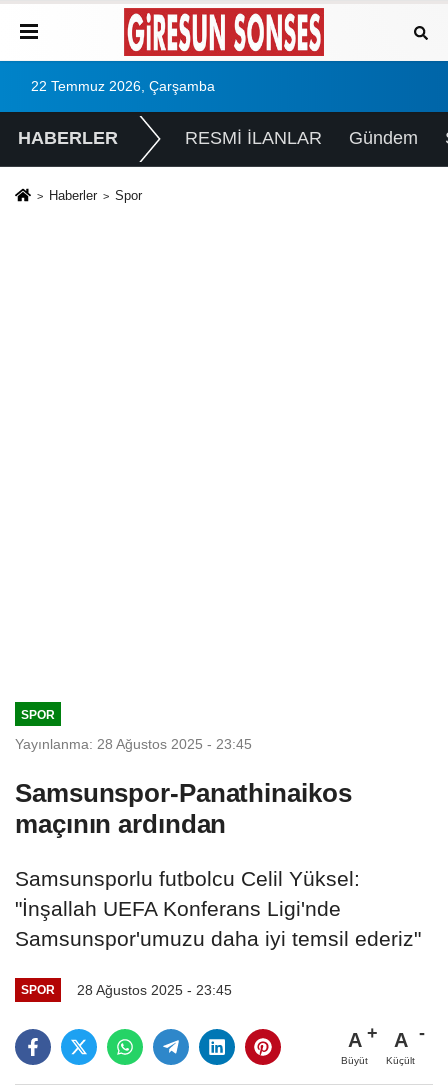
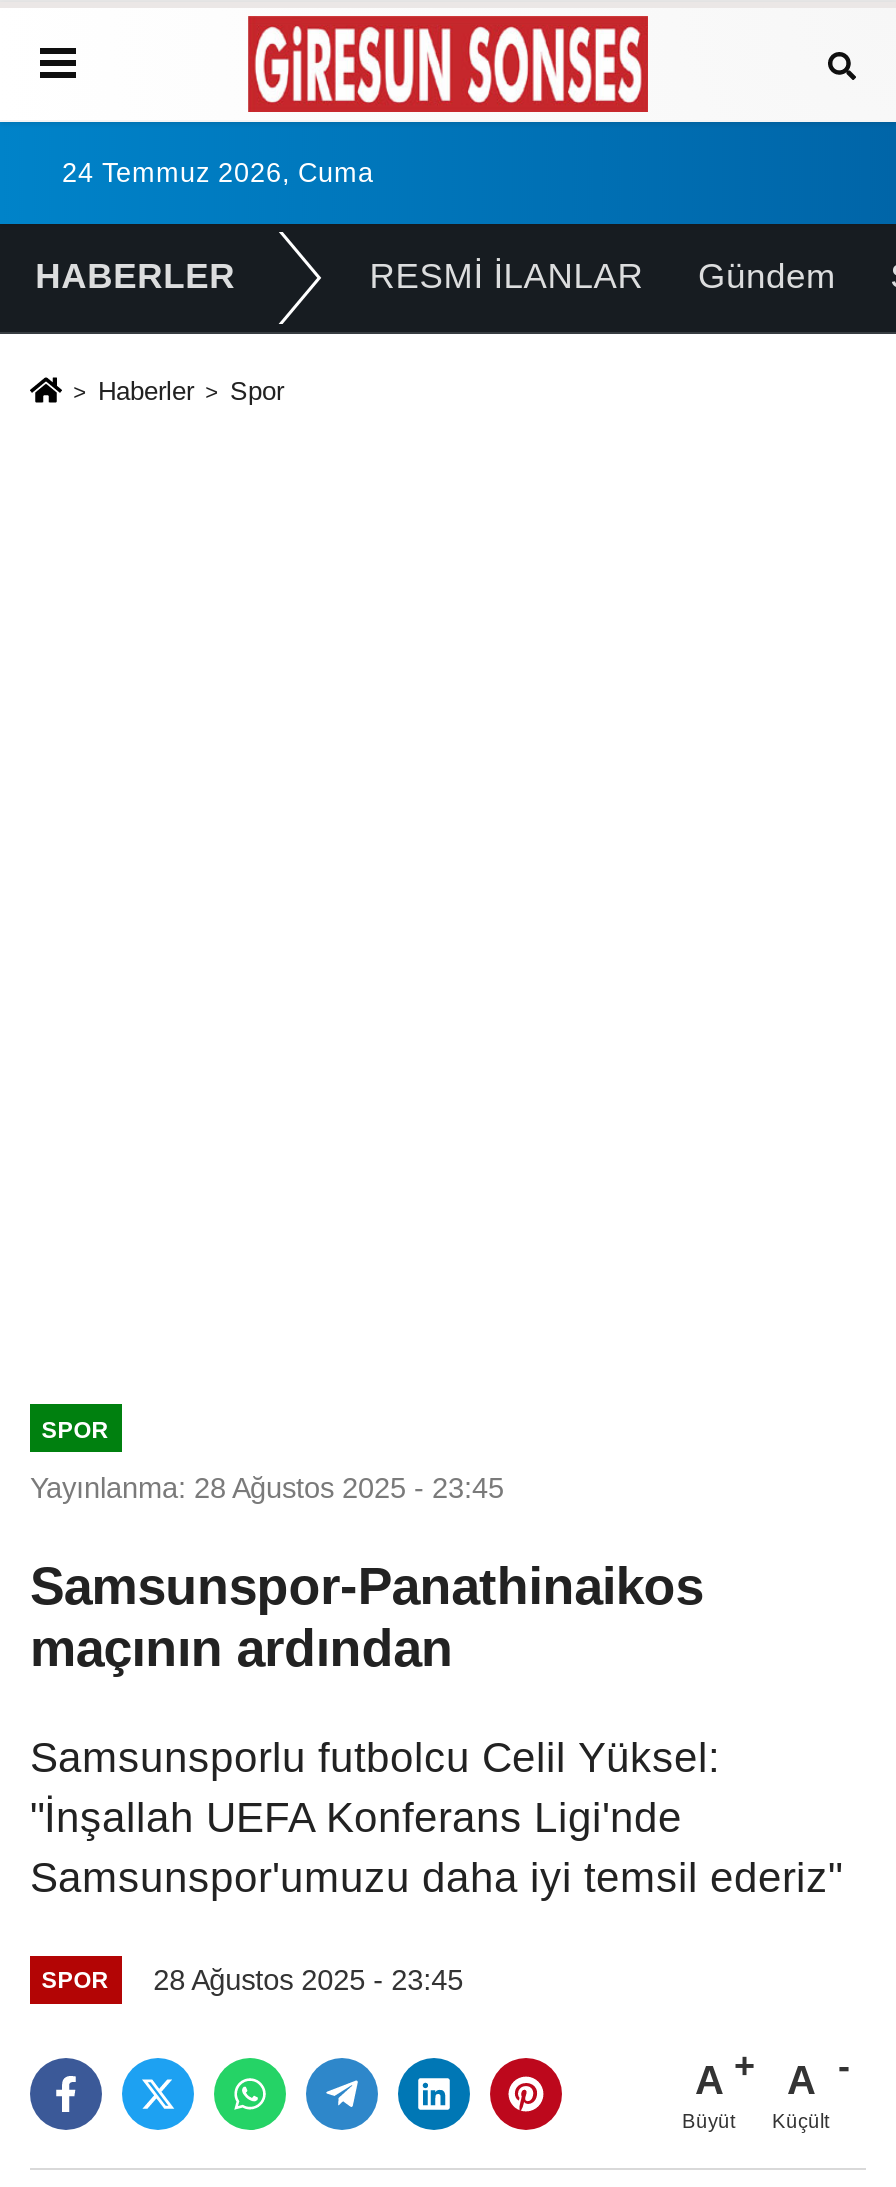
[31,79,215,94] 22 Temmuz 2026, Çarşamba -> [62,158,374,188] 24 Temmuz 2026, Cuma

